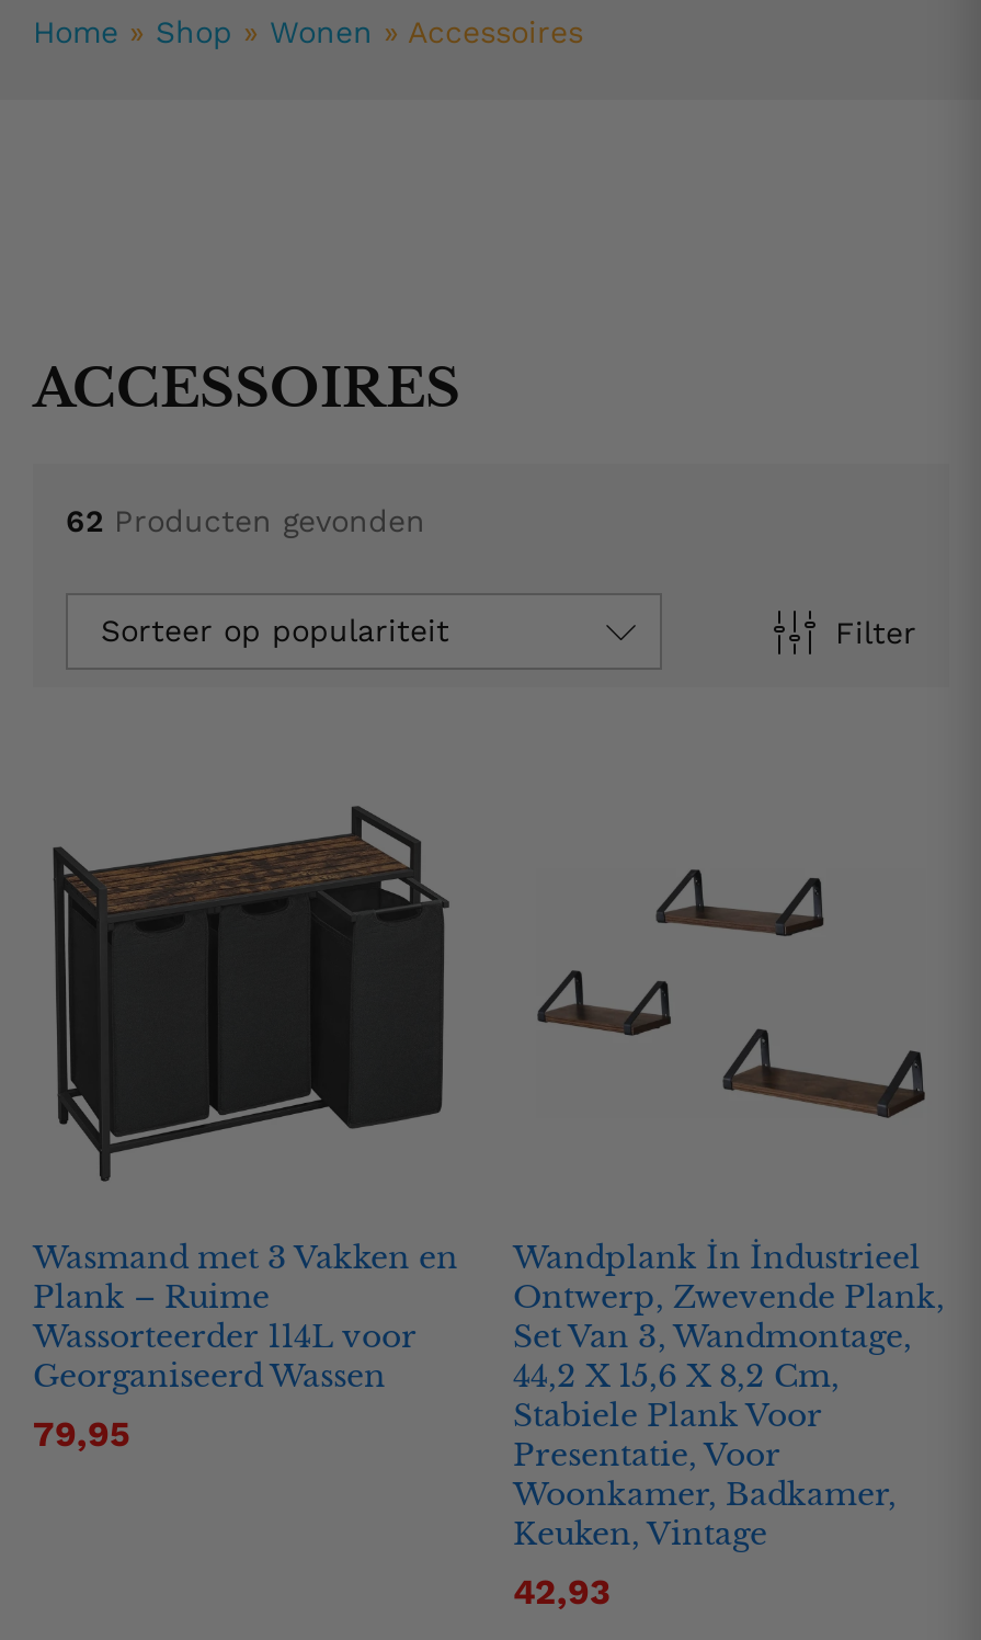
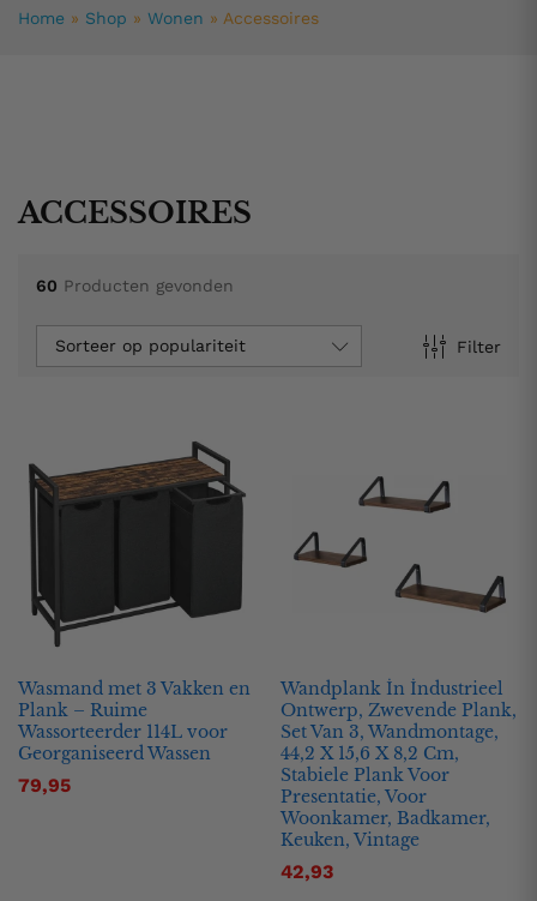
[66,503,425,538] 62 Producten gevonden -> [36,276,234,295] 60 Producten gevonden

